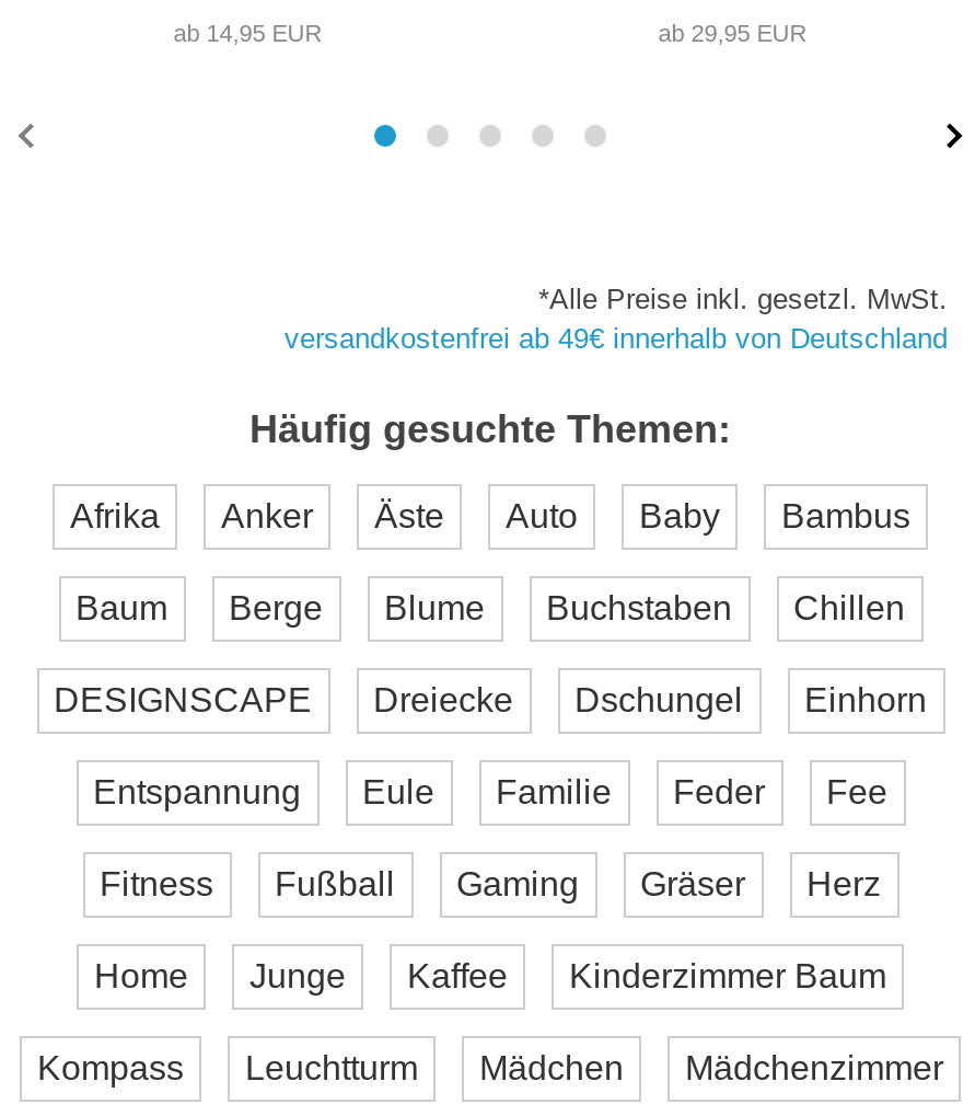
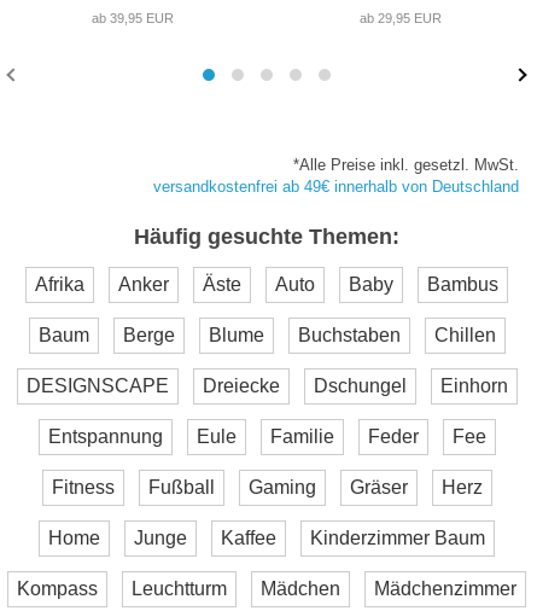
[173,19,322,45] ab 14,95 EUR -> [92,10,174,25] ab 39,95 EUR

